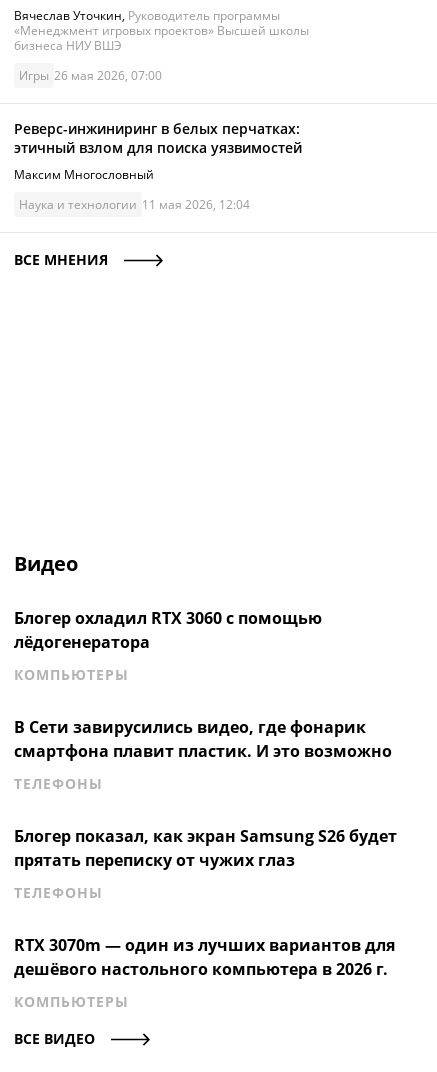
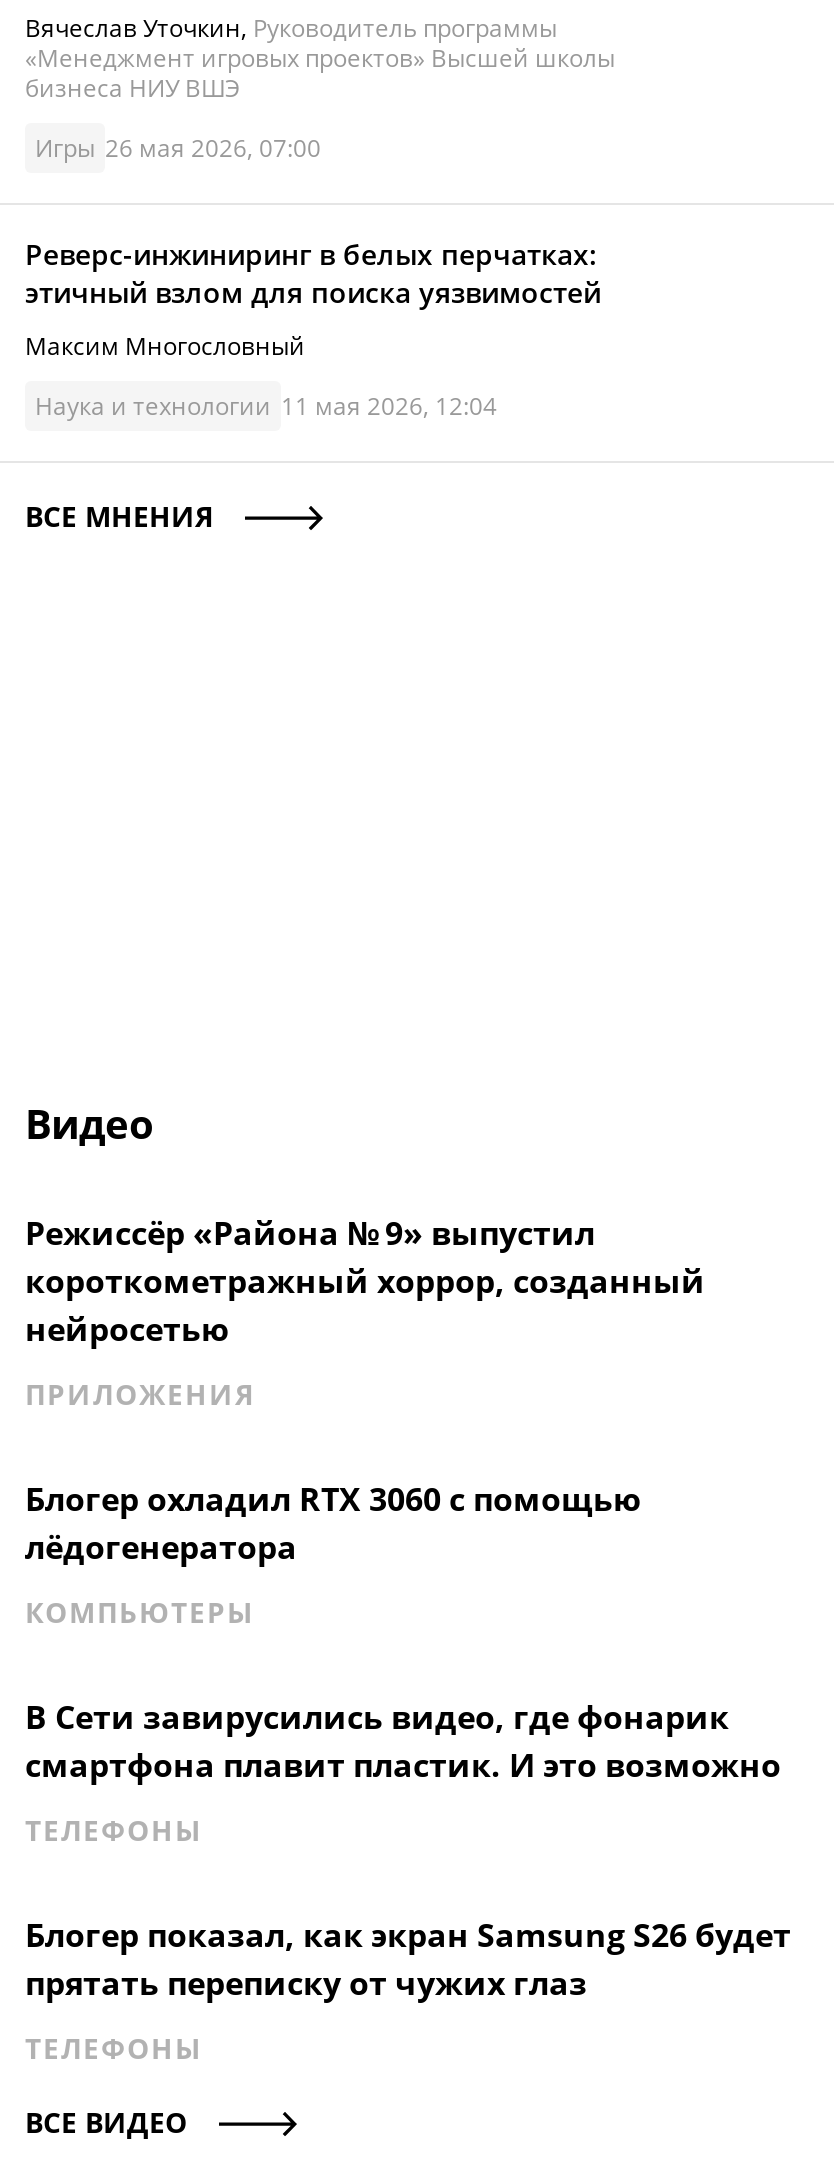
none -> [25,1211,705,1413] Режиссёр «Района № 9» выпустил | короткометражный хоррор, созданный | нейросетью | ПРИЛОЖЕНИЯ
moved [14,607,392,902] -> [25,1477,781,2067]: Блогер охладил RTX 3060 с помощью | лёдогенератора | КОМПЬЮТЕРЫ | В Сети завирусились видео, где фонарик | смартфона плавит пластик. И это возможно | ТЕЛЕФОНЫ | прятать переписку от чужих глаз | ТЕЛЕФОНЫ
[14,934,395,1011] RTX 3070m — один из лучших вариантов для | дешёвого настольного компьютера в 2026 г. | КОМПЬЮТЕРЫ -> none

